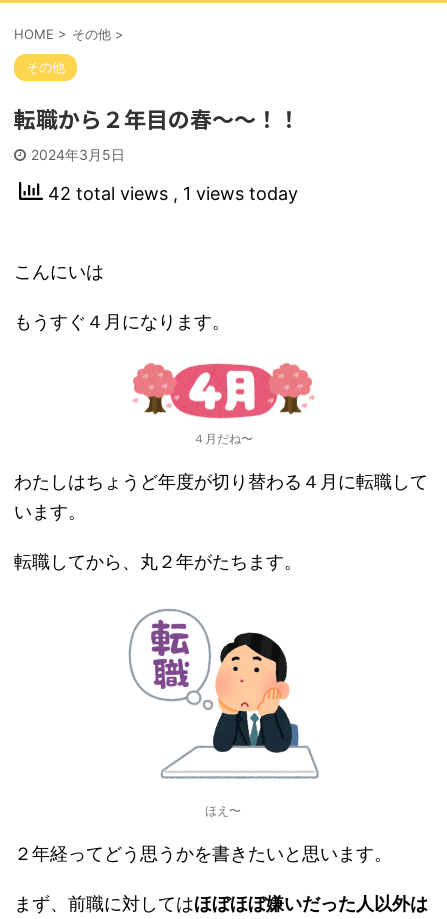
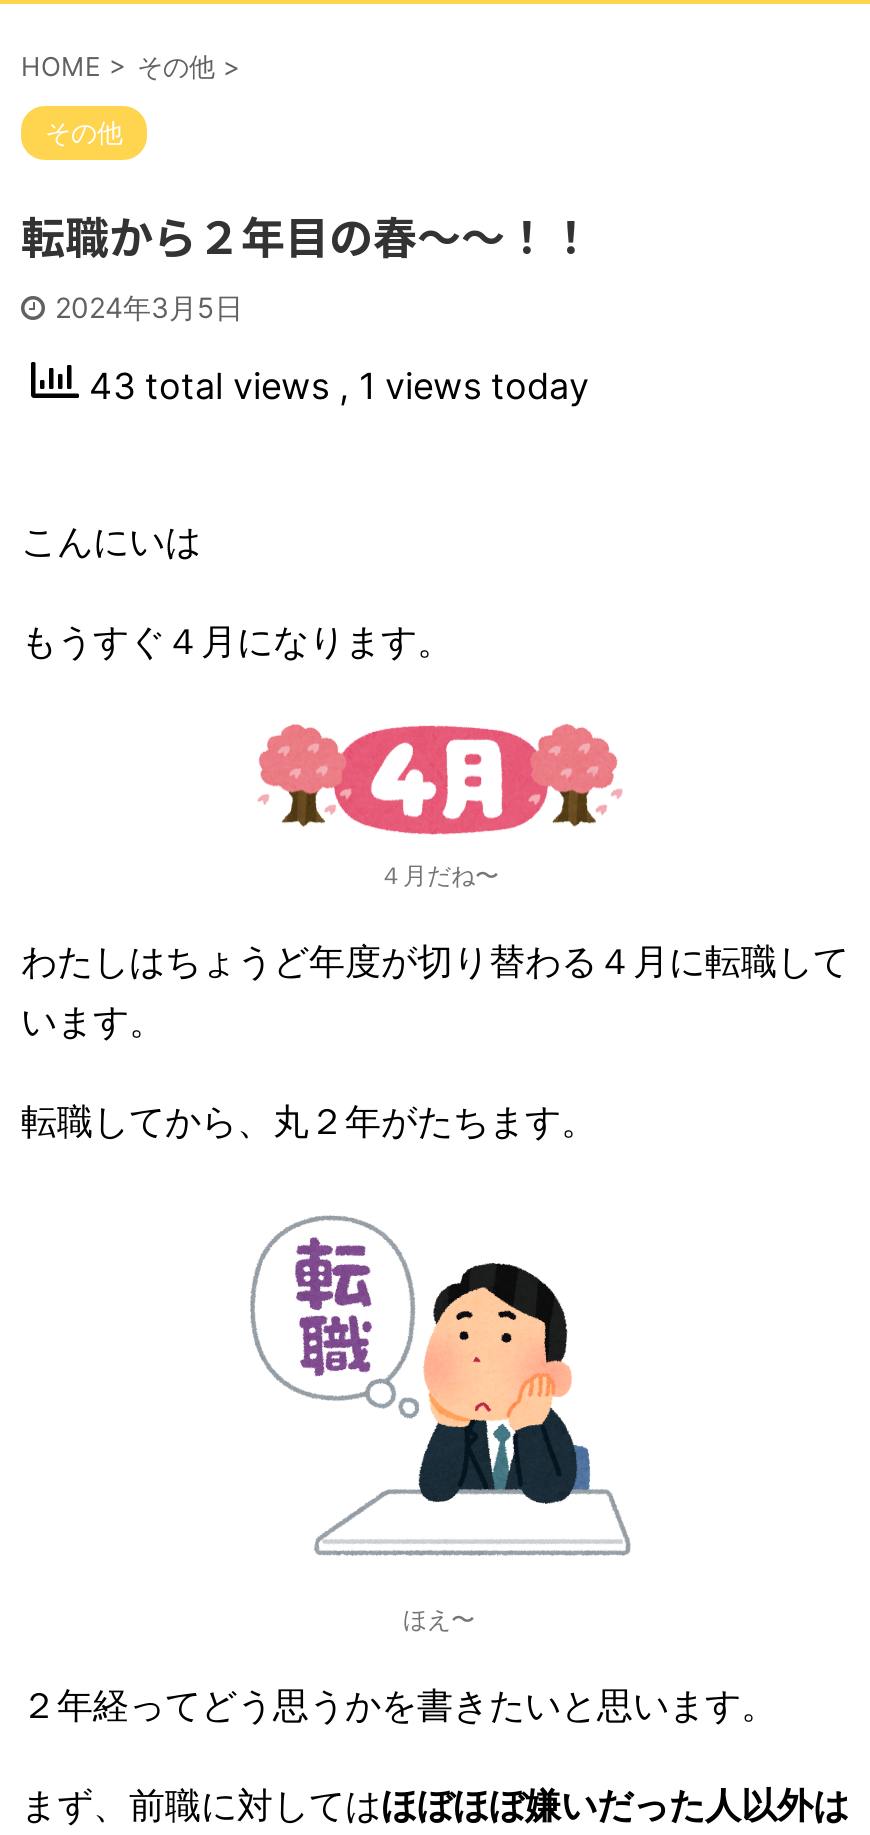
[43,183,298,204] 42 total views, 1 views today -> [79,365,589,407] 43 total views, 1 views today

